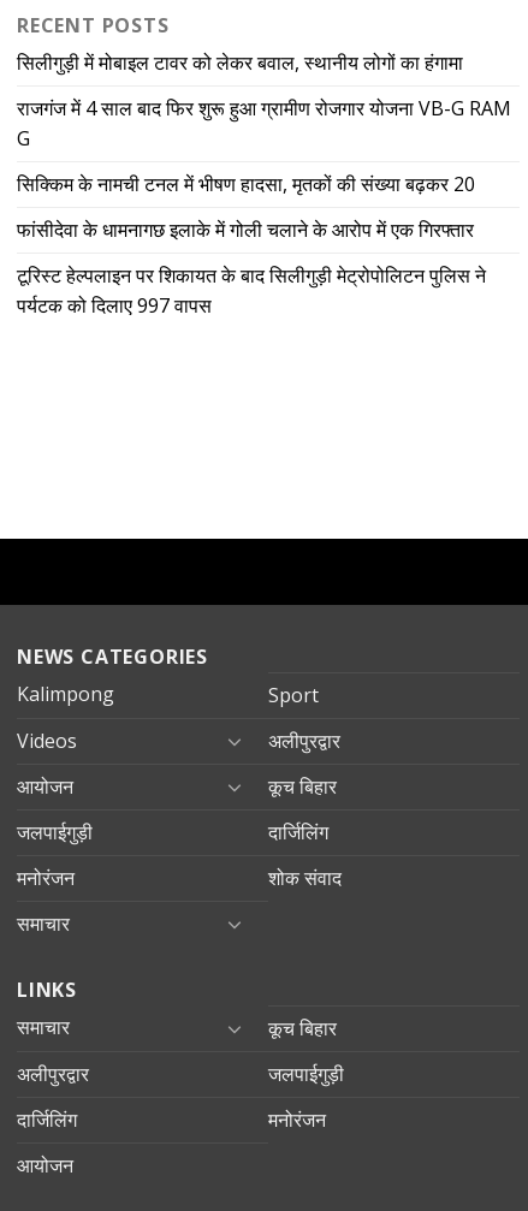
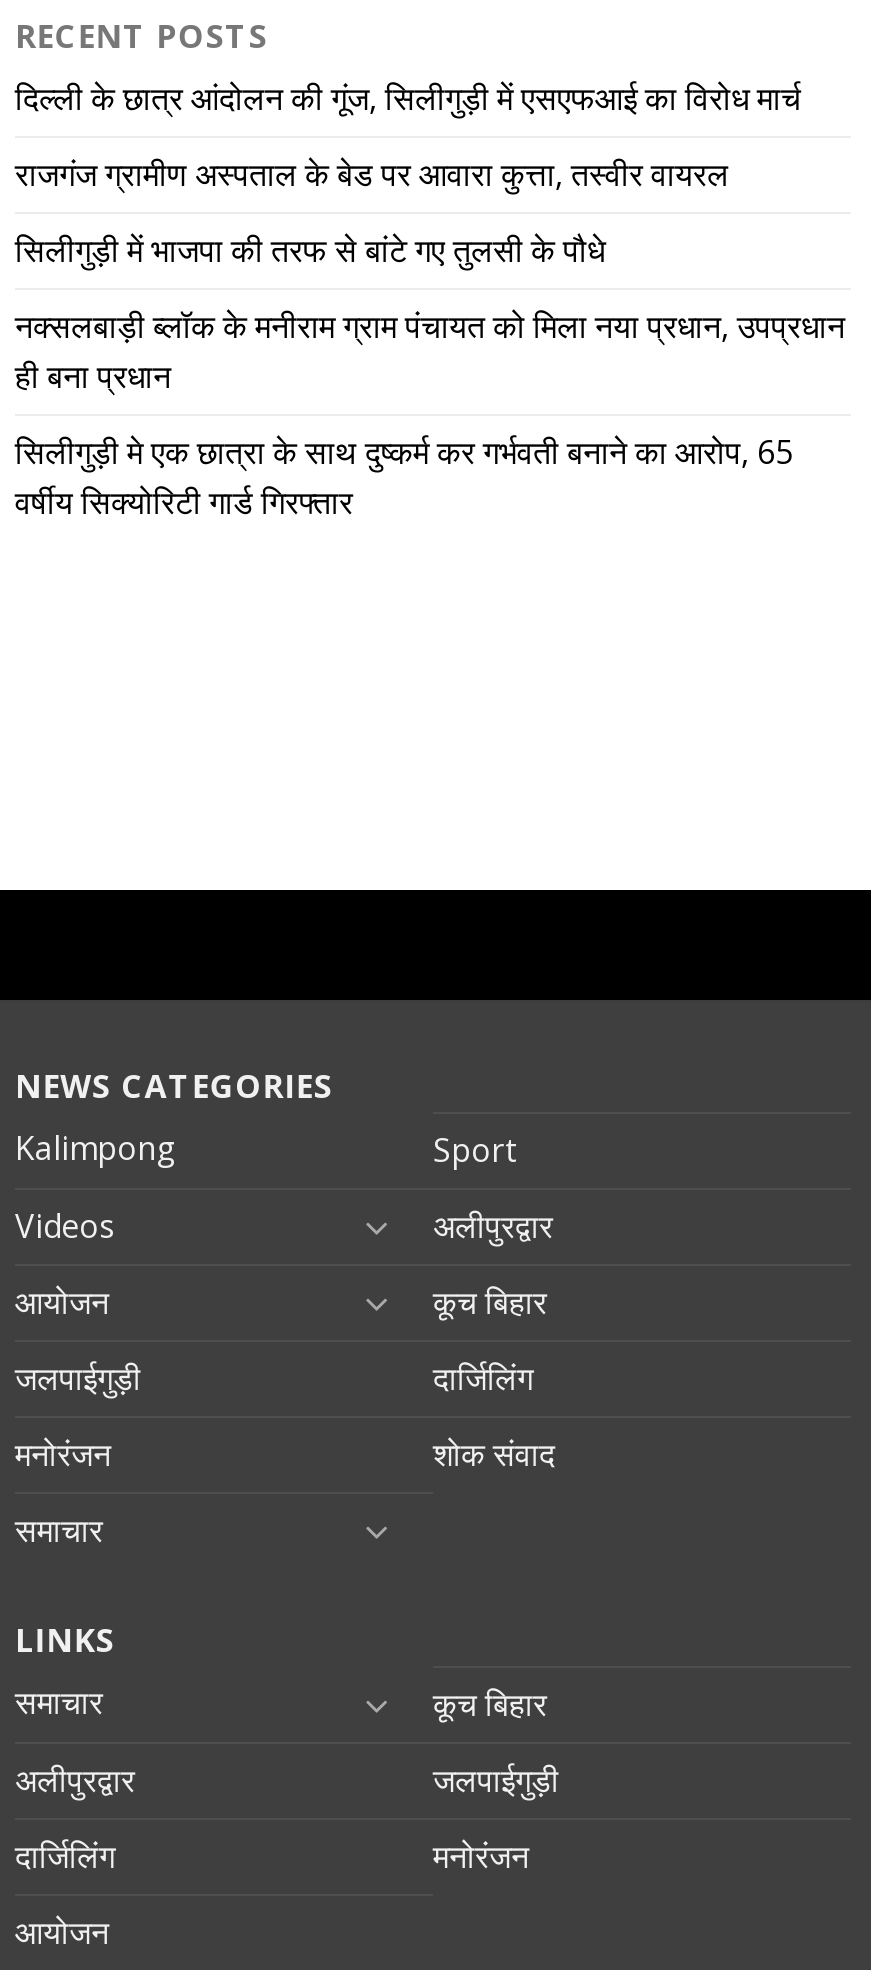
[17,49,463,76] सिलीगुड़ी में मोबाइल टावर को लेकर बवाल, स्थानीय लोगों का हंगामा -> [15,76,809,120] दिल्ली के छात्र आंदोलन की गूंज, सिलीगुड़ी में एसएफआई का विरोध मार्च
[17,95,511,151] राजगंज में 4 साल बाद फिर शुरू हुआ ग्रामीण रोजगार योजना VB-G RAM | G -> [15,152,729,196] राजगंज ग्रामीण अस्पताल के बेड पर आवारा कुत्ता, तस्वीर वायरल
[17,171,475,197] सिक्किम के नामची टनल में भीषण हादसा, मृतकों की संख्या बढ़कर 20 -> [15,228,621,272] सिलीगुड़ी में भाजपा की तरफ से बांटे गए तुलसी के पौधे
[17,216,483,243] फांसीदेवा के धामनागछ इलाके में गोली चलाने के आरोप में एक गिरफ्तार -> [15,304,845,398] नक्सलबाड़ी ब्लॉक के मनीराम ग्राम पंचायत को मिला नया प्रधान, उपप्रधान | ही बना प्रधान
[17,262,486,319] टूरिस्ट हेल्पलाइन पर शिकायत के बाद सिलीगुड़ी मेट्रोपोलिटन पुलिस ने | पर्यटक को दिलाए 997 वापस -> [15,430,793,524] सिलीगुड़ी मे एक छात्रा के साथ दुष्कर्म कर गर्भवती बनाने का आरोप, 65 | वर्षीय सिक्योरिटी गार्ड गिरफ्तार

